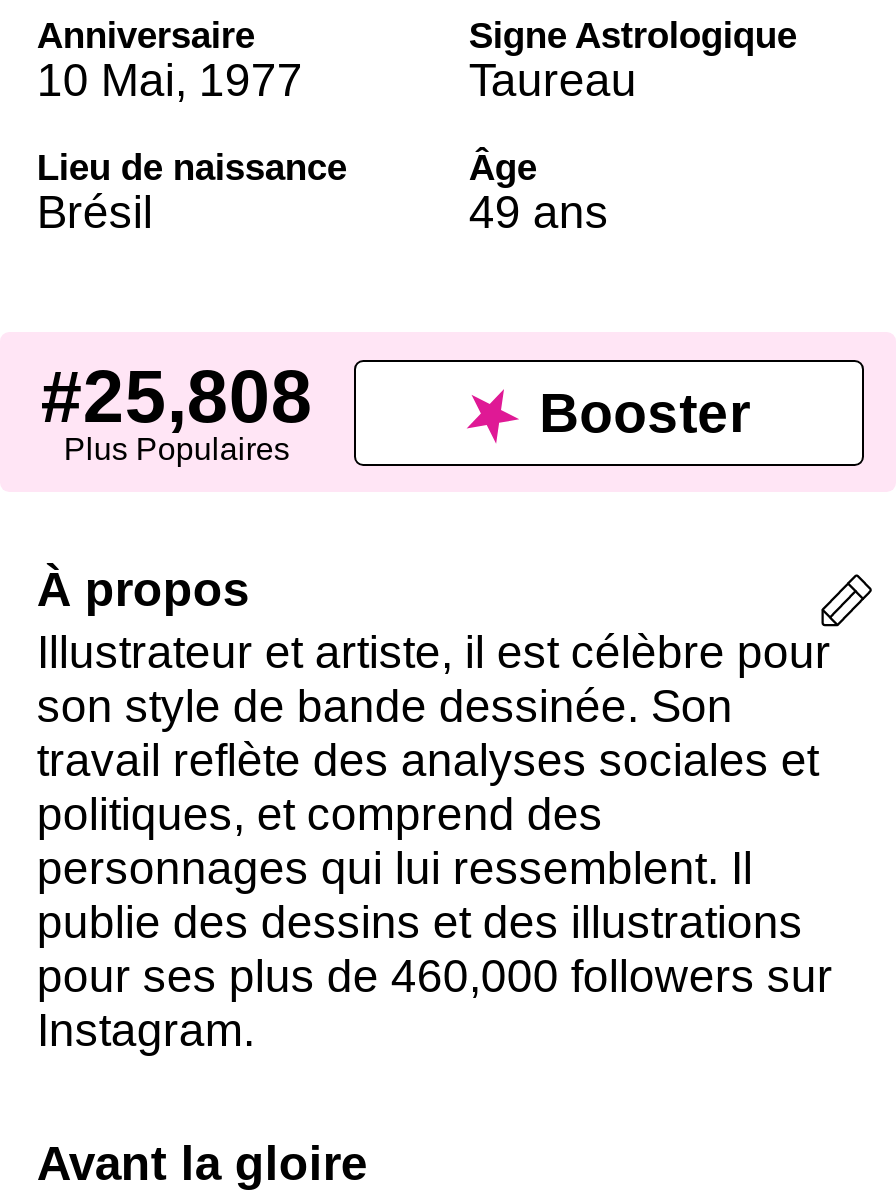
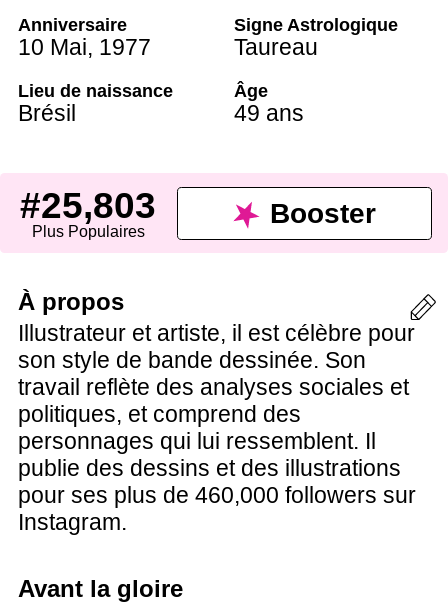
[41,355,313,437] #25,808 -> [20,184,156,225] #25,803

